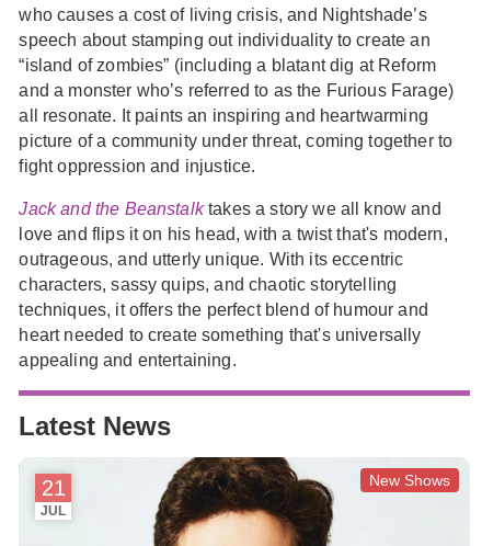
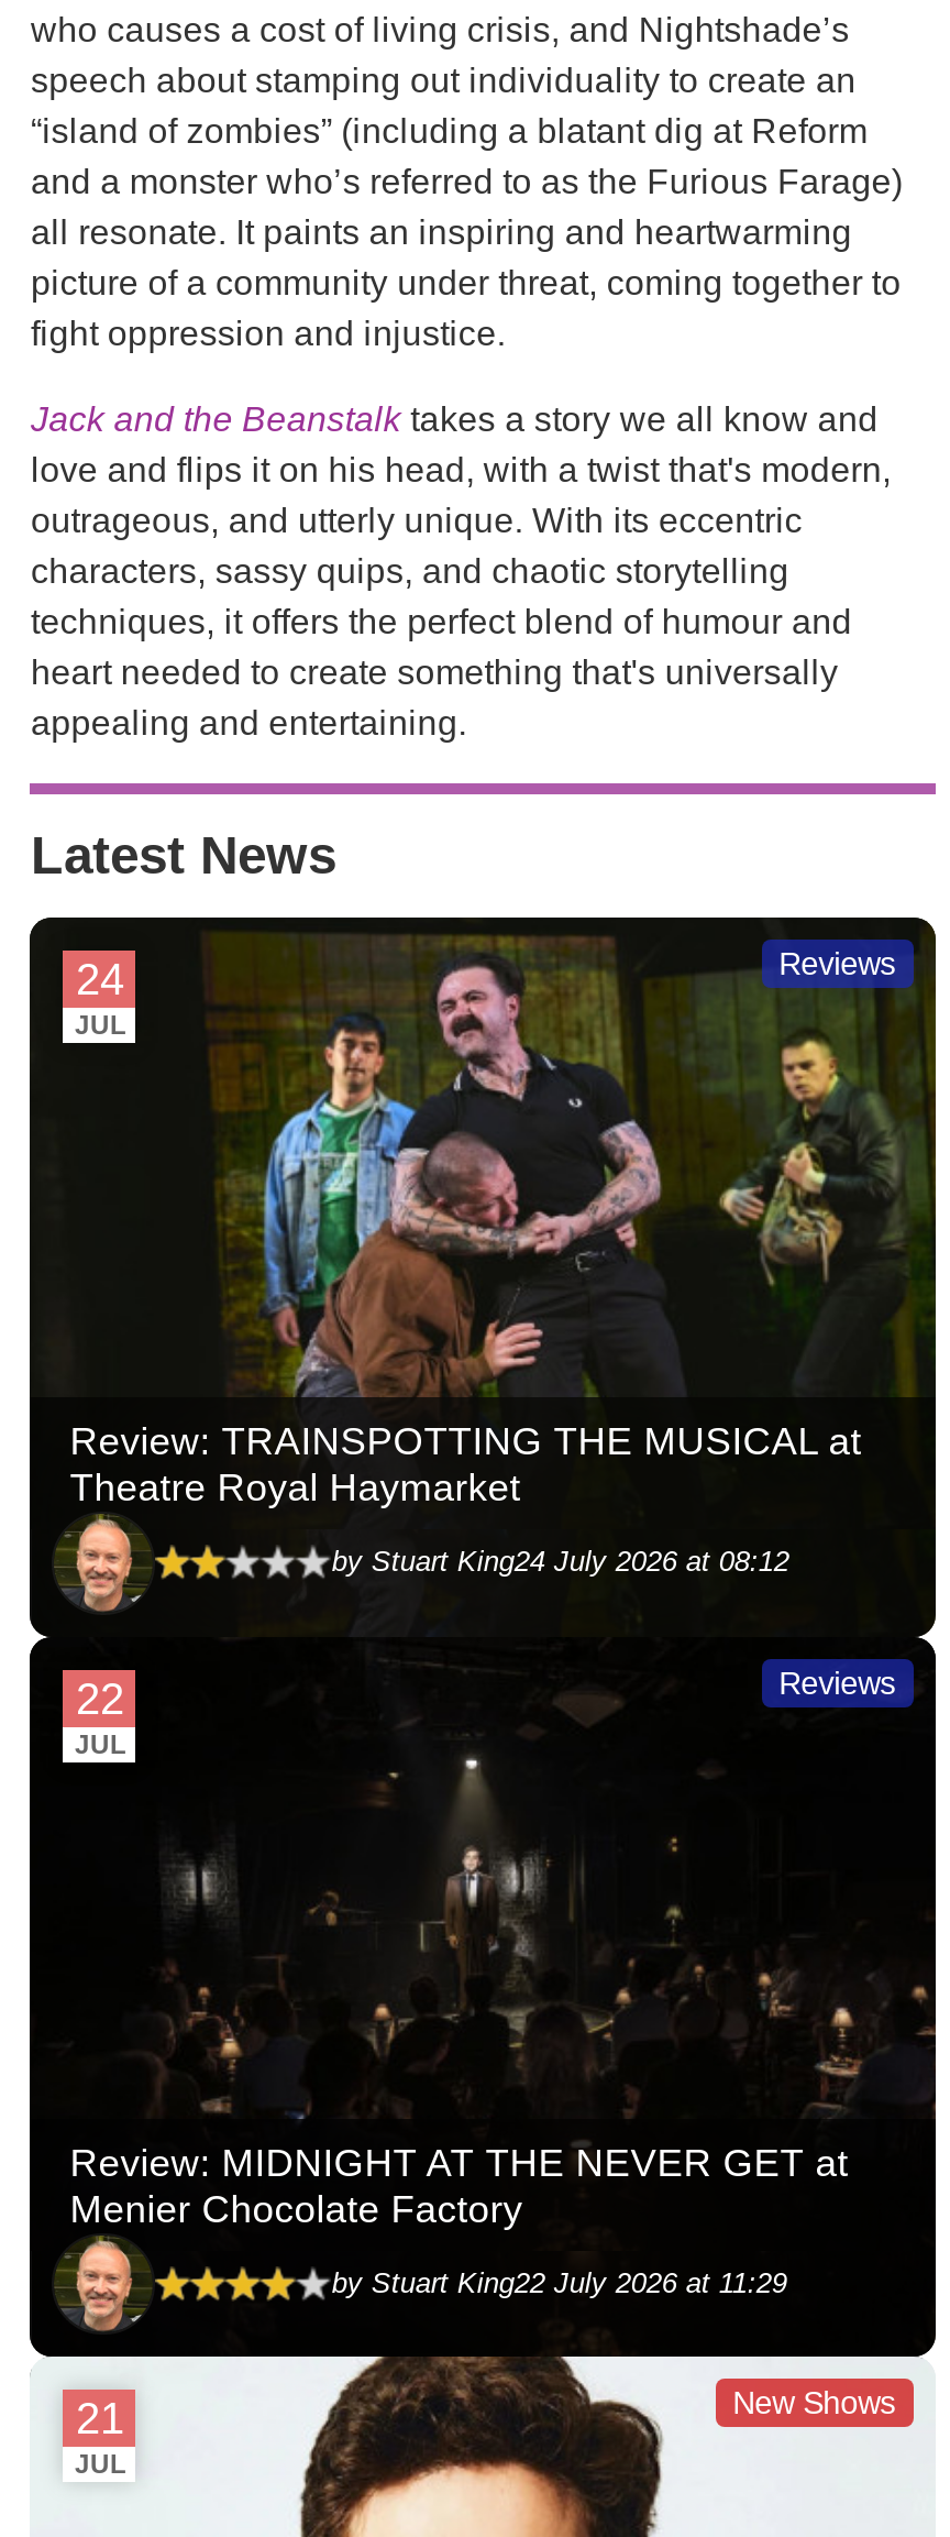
none -> [27,915,938,2359] [image] | 24 | JUL
none -> [70,1418,861,1759] Review: TRAINSPOTTING THE MUSICAL at | Theatre Royal Haymarket | by Stuart King24 July 2026 at 08:12 | 22 | JUL
none -> [70,2140,848,2299] Review: MIDNIGHT AT THE NEVER GET at | Menier Chocolate Factory | by Stuart King22 July 2026 at 11:29
none -> [779,945,895,980] Reviews
none -> [779,1665,895,1700] Reviews

